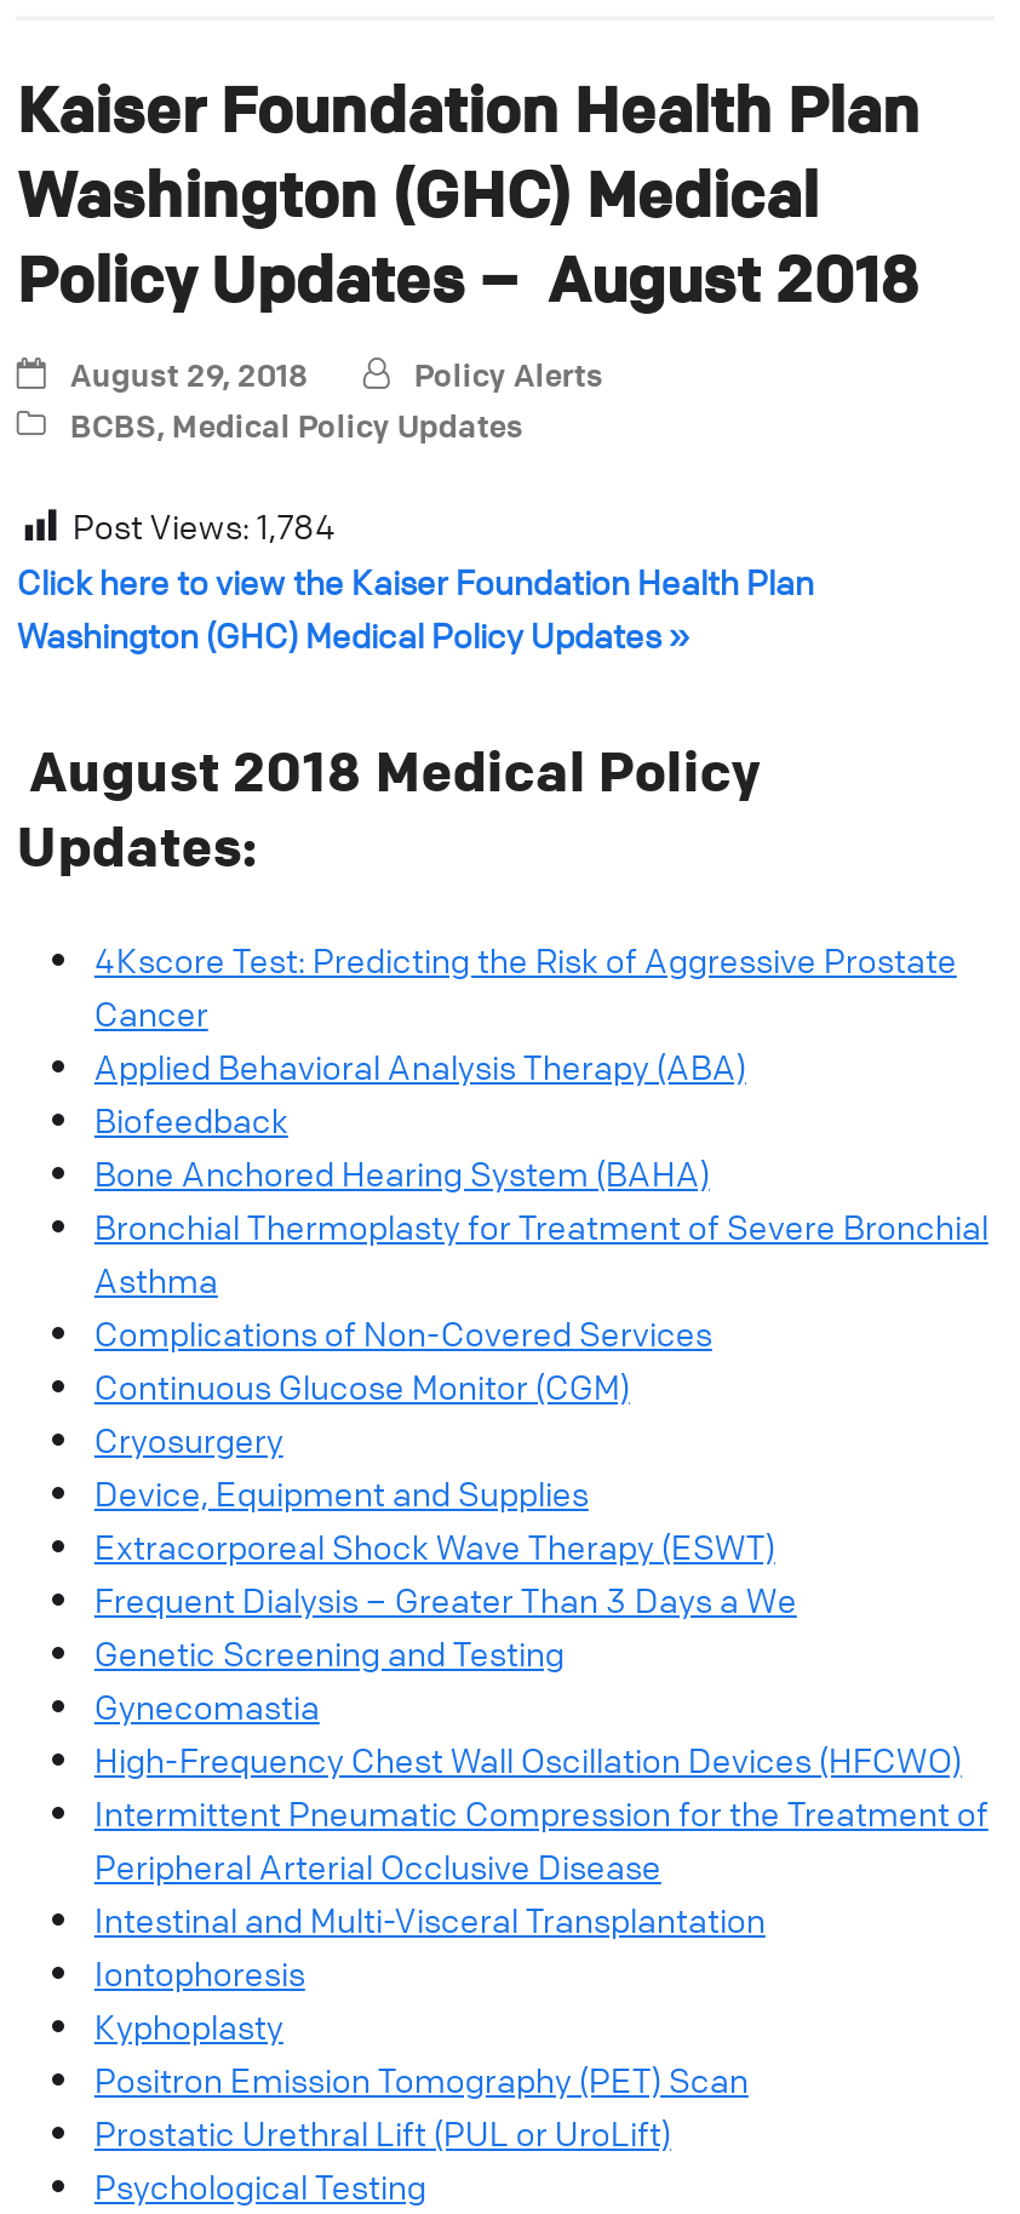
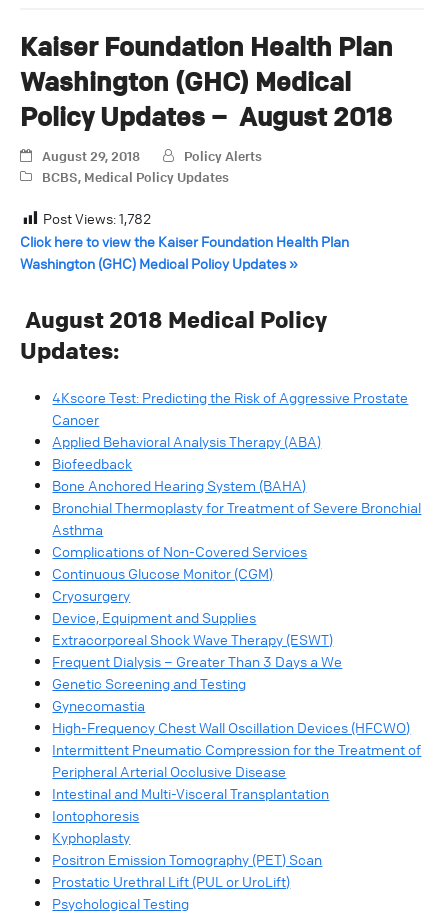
[72,503,337,547] Post Views: 1,784 -> [43,209,151,227] Post Views: 1,782

